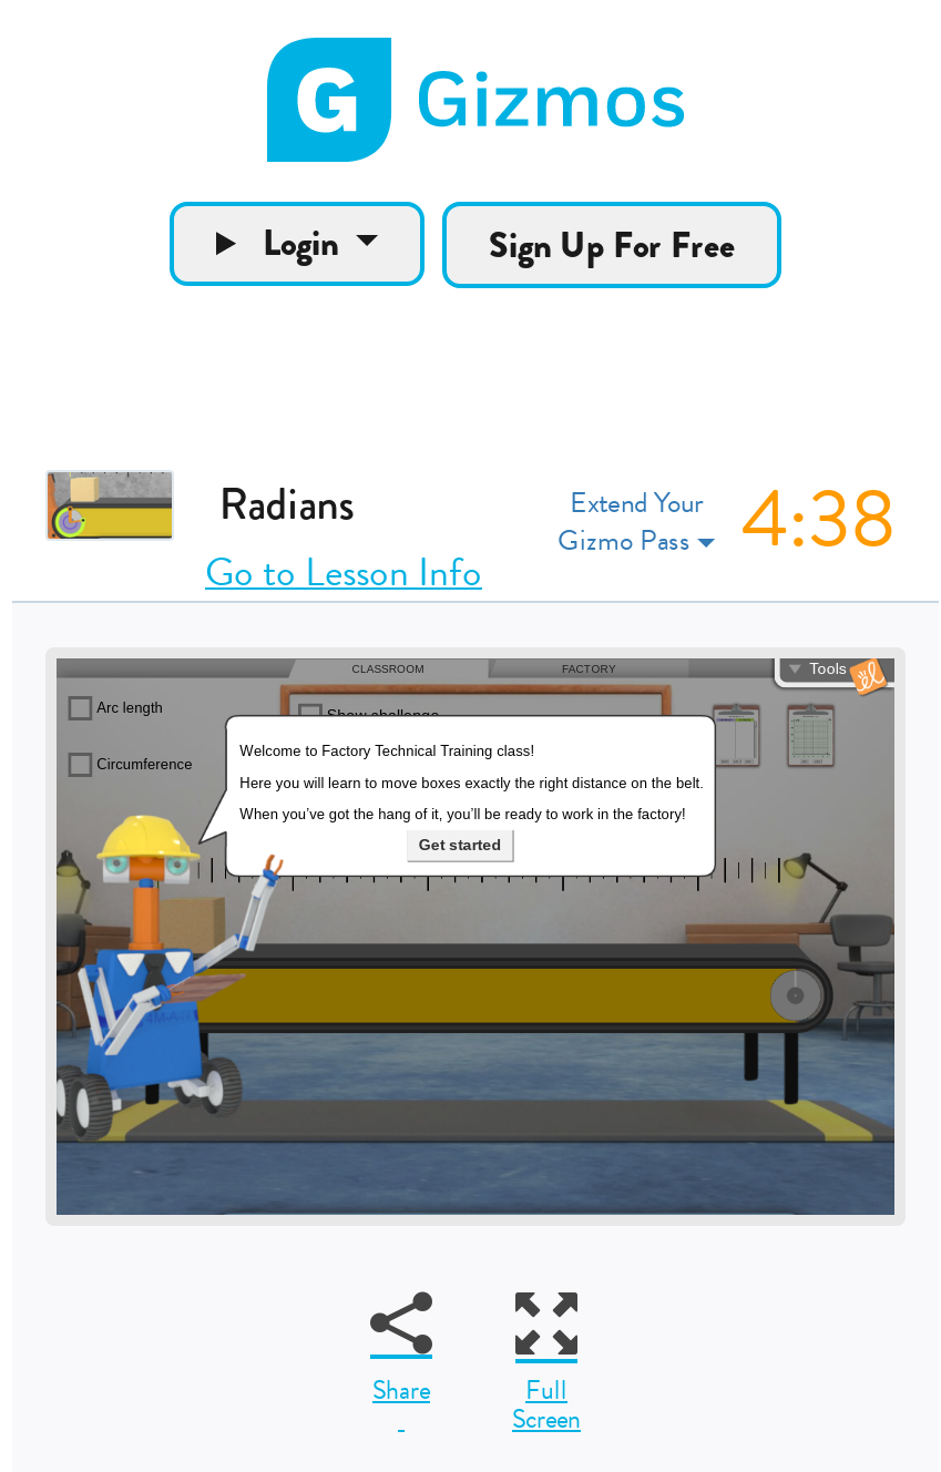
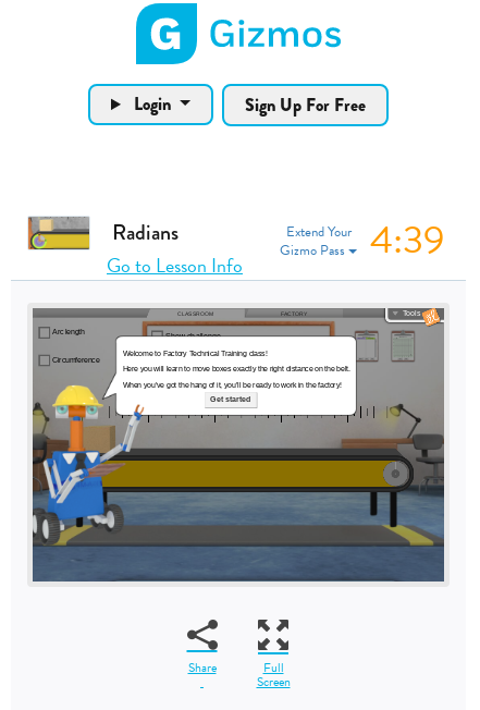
[205,458,897,600] Go to Lesson Info Gizmo Pass Extend Your 4:38 -> [107,210,445,280] Go to Lesson Info Gizmo Pass Extend Your 4:39

